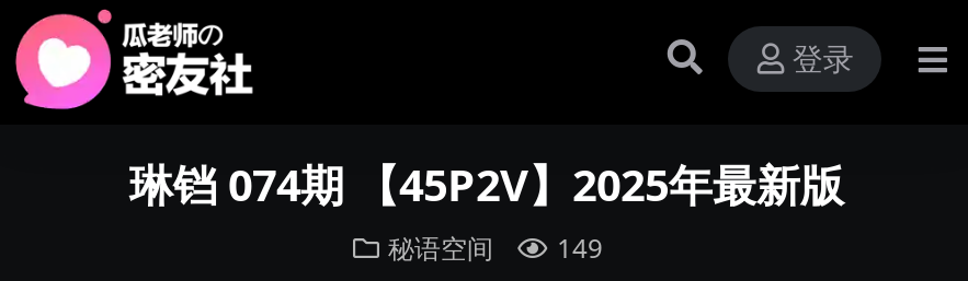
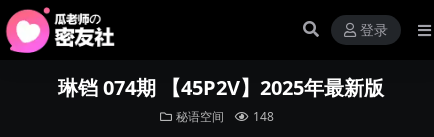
[388,230,603,267] 秘语空间 149 -> [176,108,274,125] 秘语空间 148

